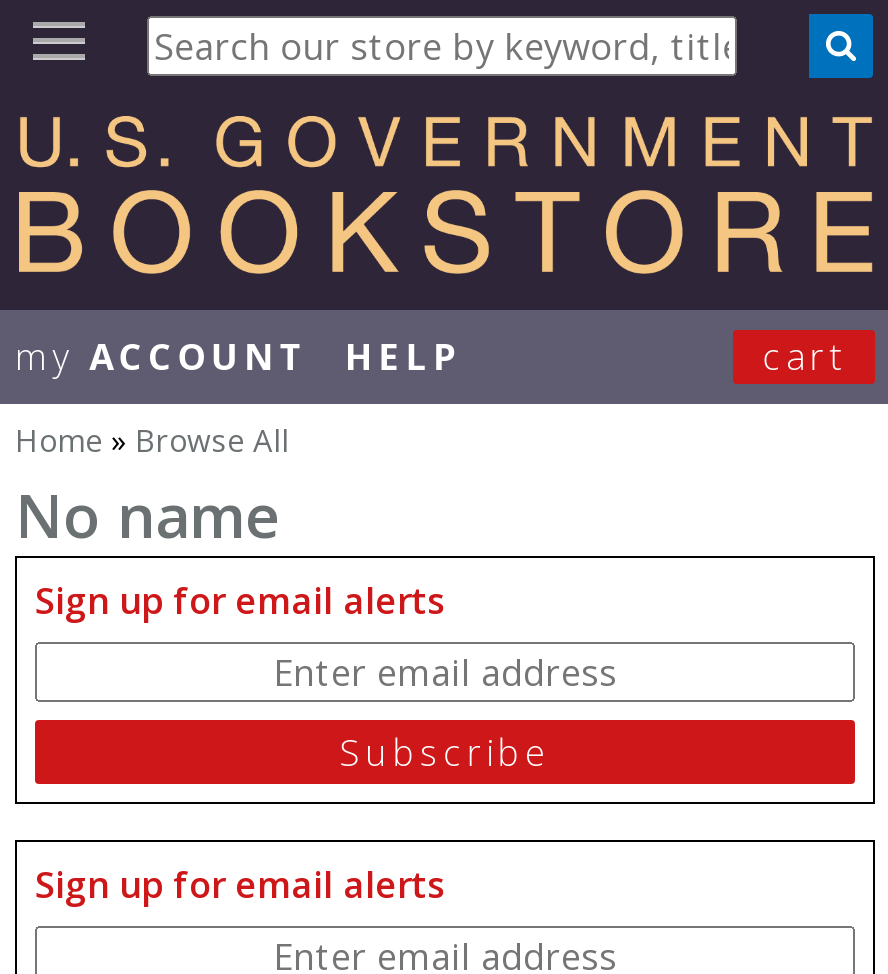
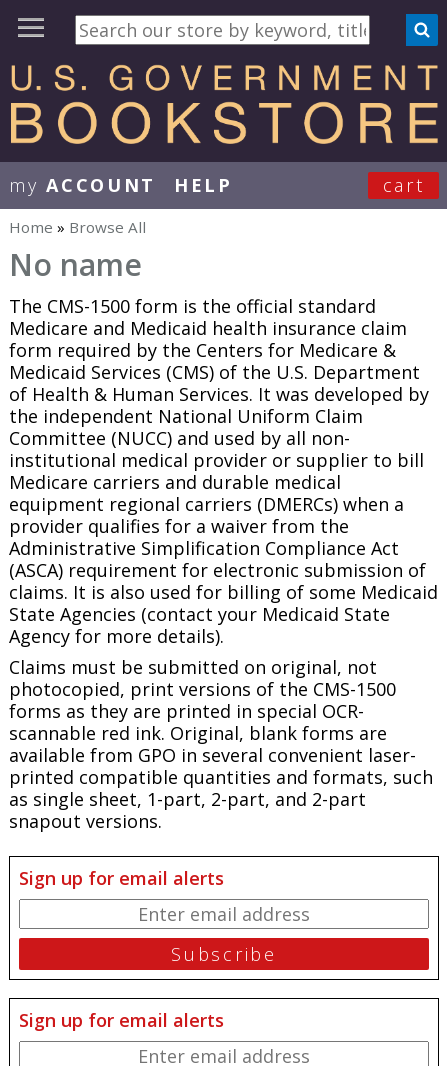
none -> [9,294,438,833] The CMS-1500 form is the official standard | Medicare and Medicaid health insurance claim | form required by the Centers for Medicare & | Medicaid Services (CMS) of the U.S. Department | of Health & Human Services. It was developed by | the independent National Uniform Claim | Committee (NUCC) and used by all non- | institutional medical provider or supplier to bill | Medicare carriers and durable medical | equipment regional carriers (DMERCs) when a | provider qualifies for a waiver from the | Administrative Simplification Compliance Act | (ASCA) requirement for electronic submission of | claims. It is also used for billing of some Medicaid | State Agencies (contact your Medicaid State | Agency for more details). | Claims must be submitted on original, not | photocopied, print versions of the CMS-1500 | forms as they are printed in special OCR- | scannable red ink. Original, blank forms are | available from GPO in several convenient laser- | printed compatible quantities and formats, such | as single sheet, 1-part, 2-part, and 2-part | snapout versions.

